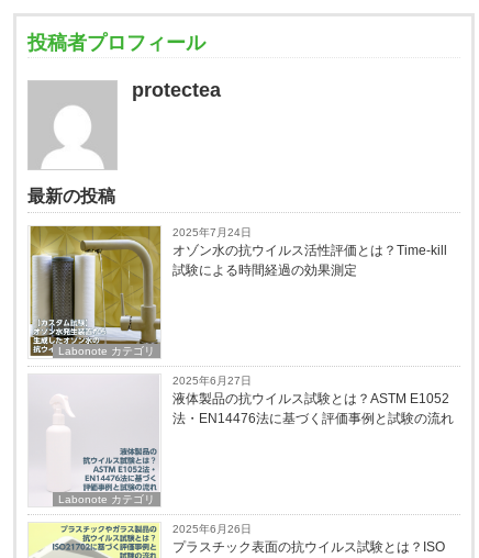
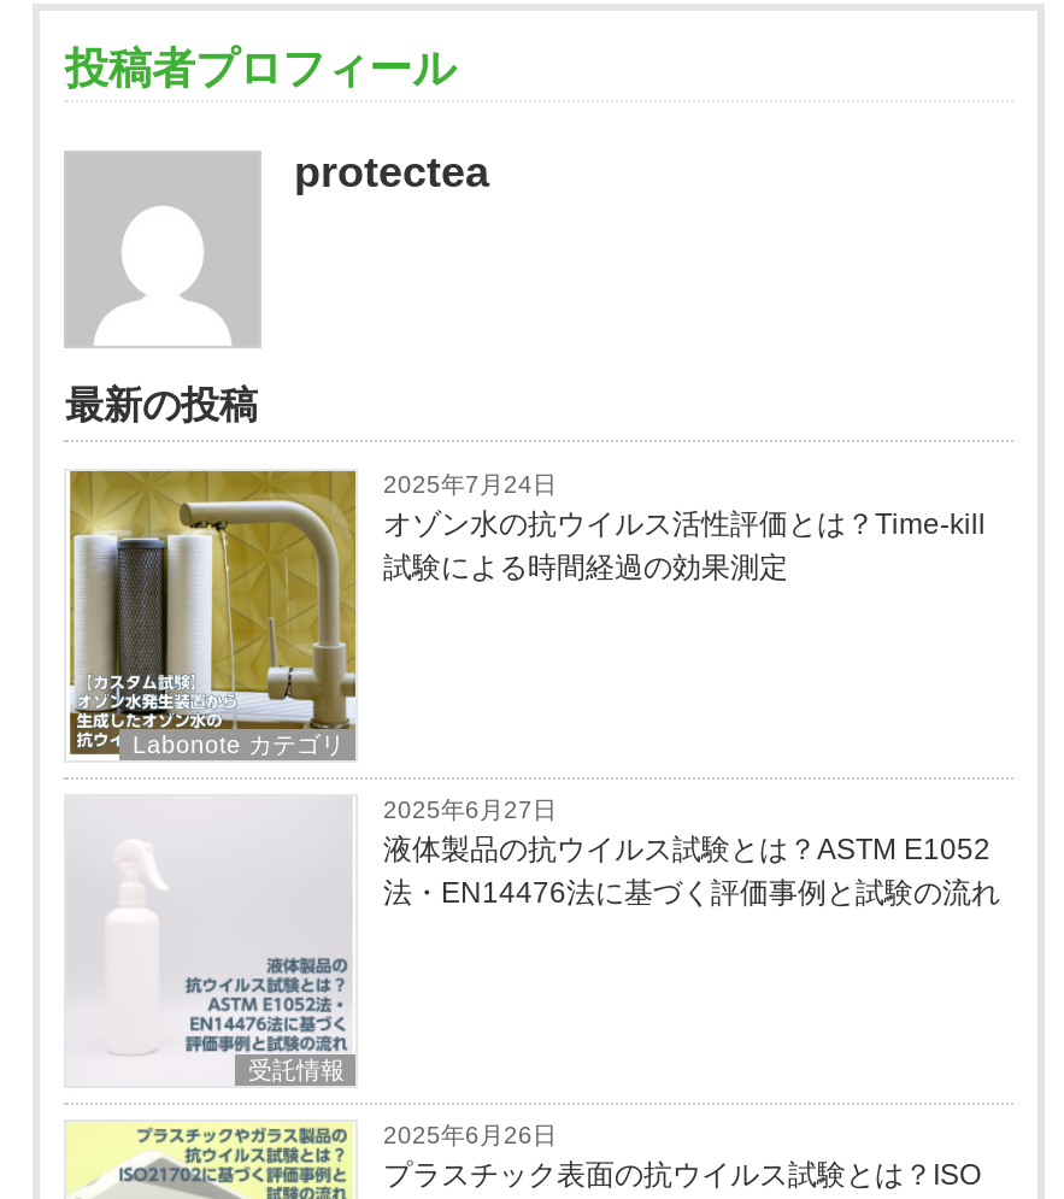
[59,494,155,506] Labonote カテゴリ -> [248,1057,344,1084] 受託情報

